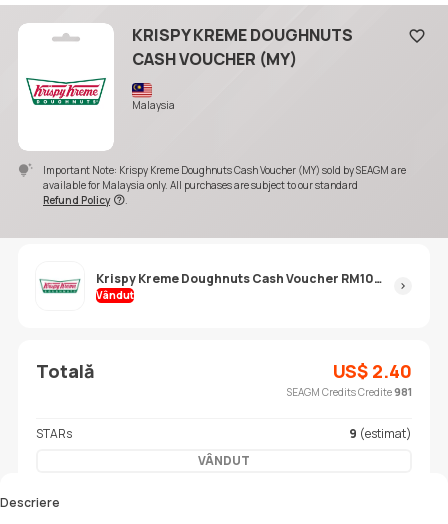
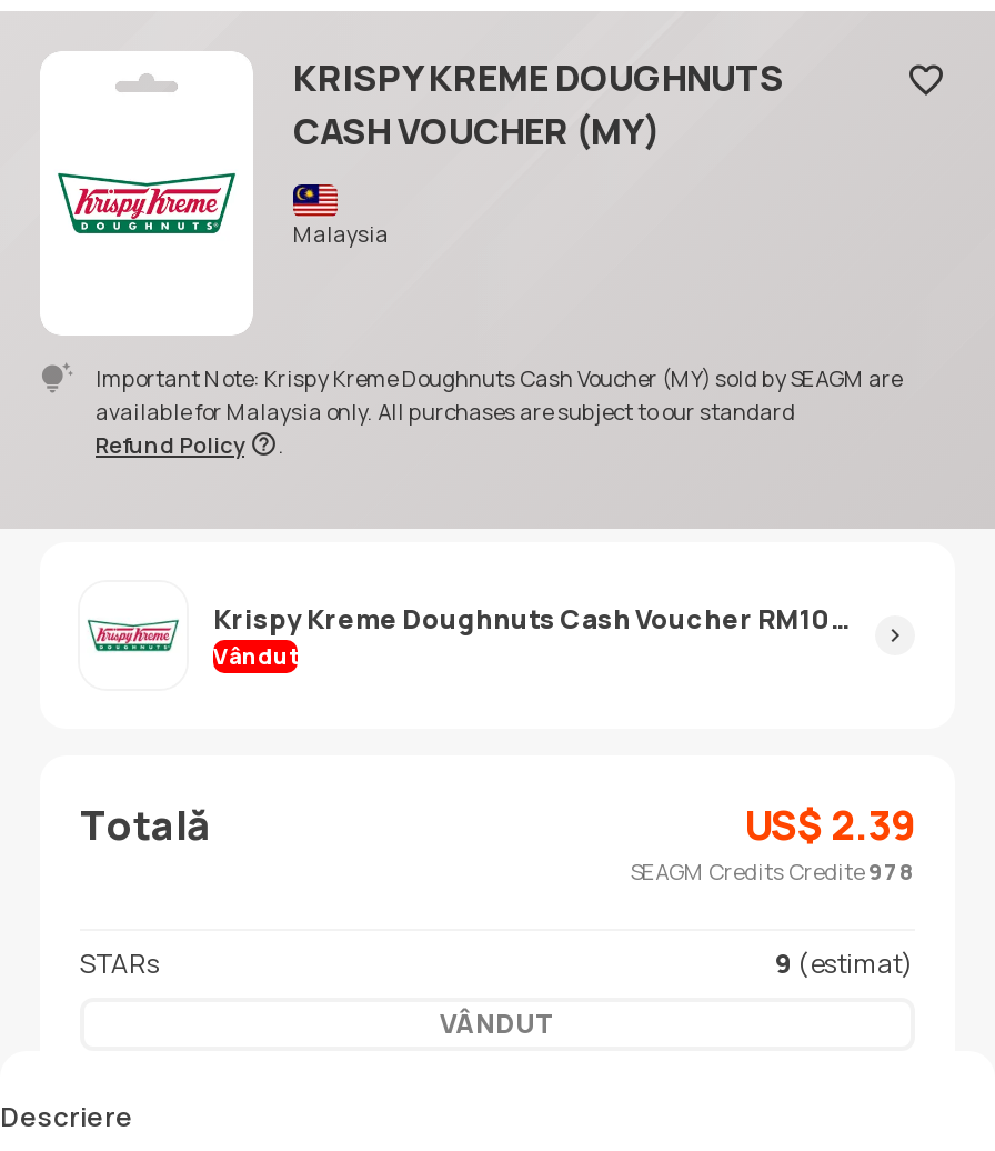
[287,359,412,399] US$2.40 | SEAGM Credits Credite981 -> [631,798,915,887] US$2.39 | SEAGM Credits Credite978

